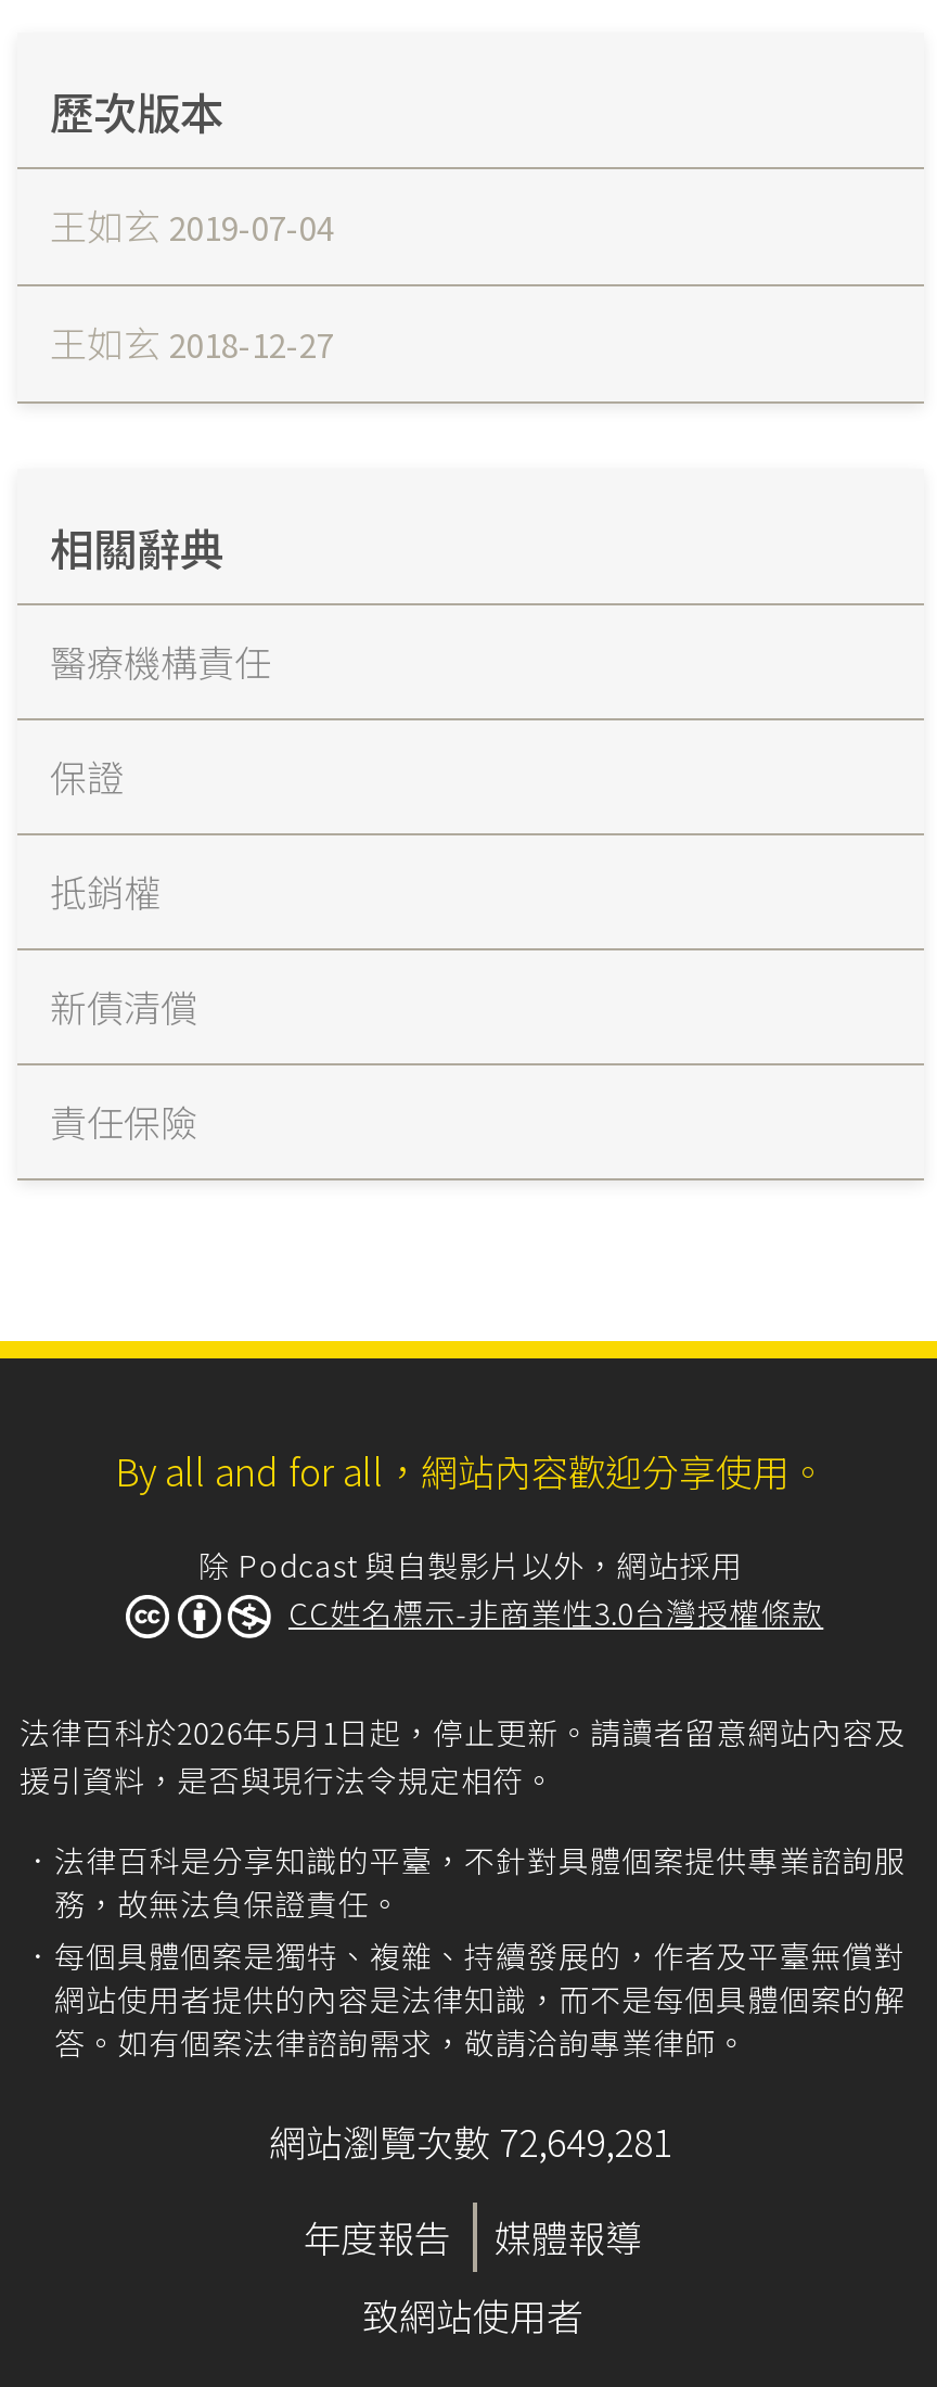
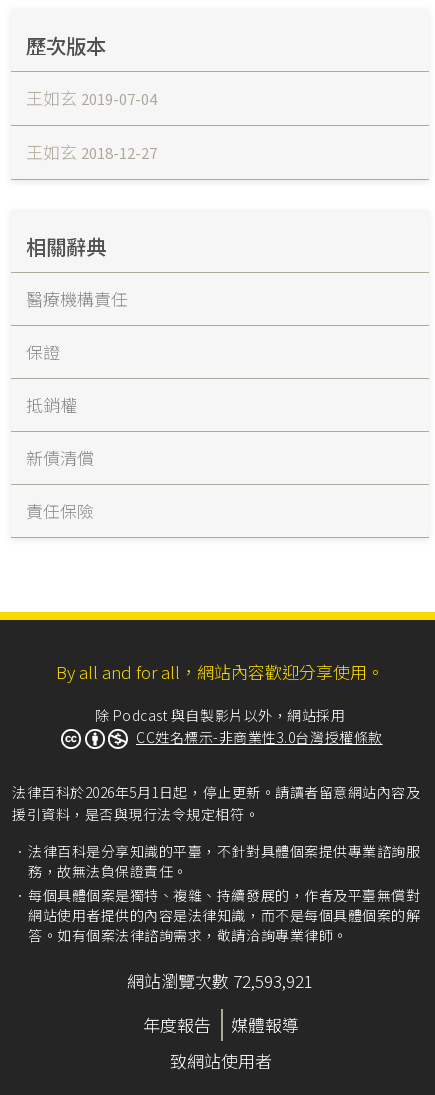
[269,2114,672,2169] 網站瀏覽次數 72,649,281 -> [127,968,313,993] 網站瀏覽次數 72,593,921

